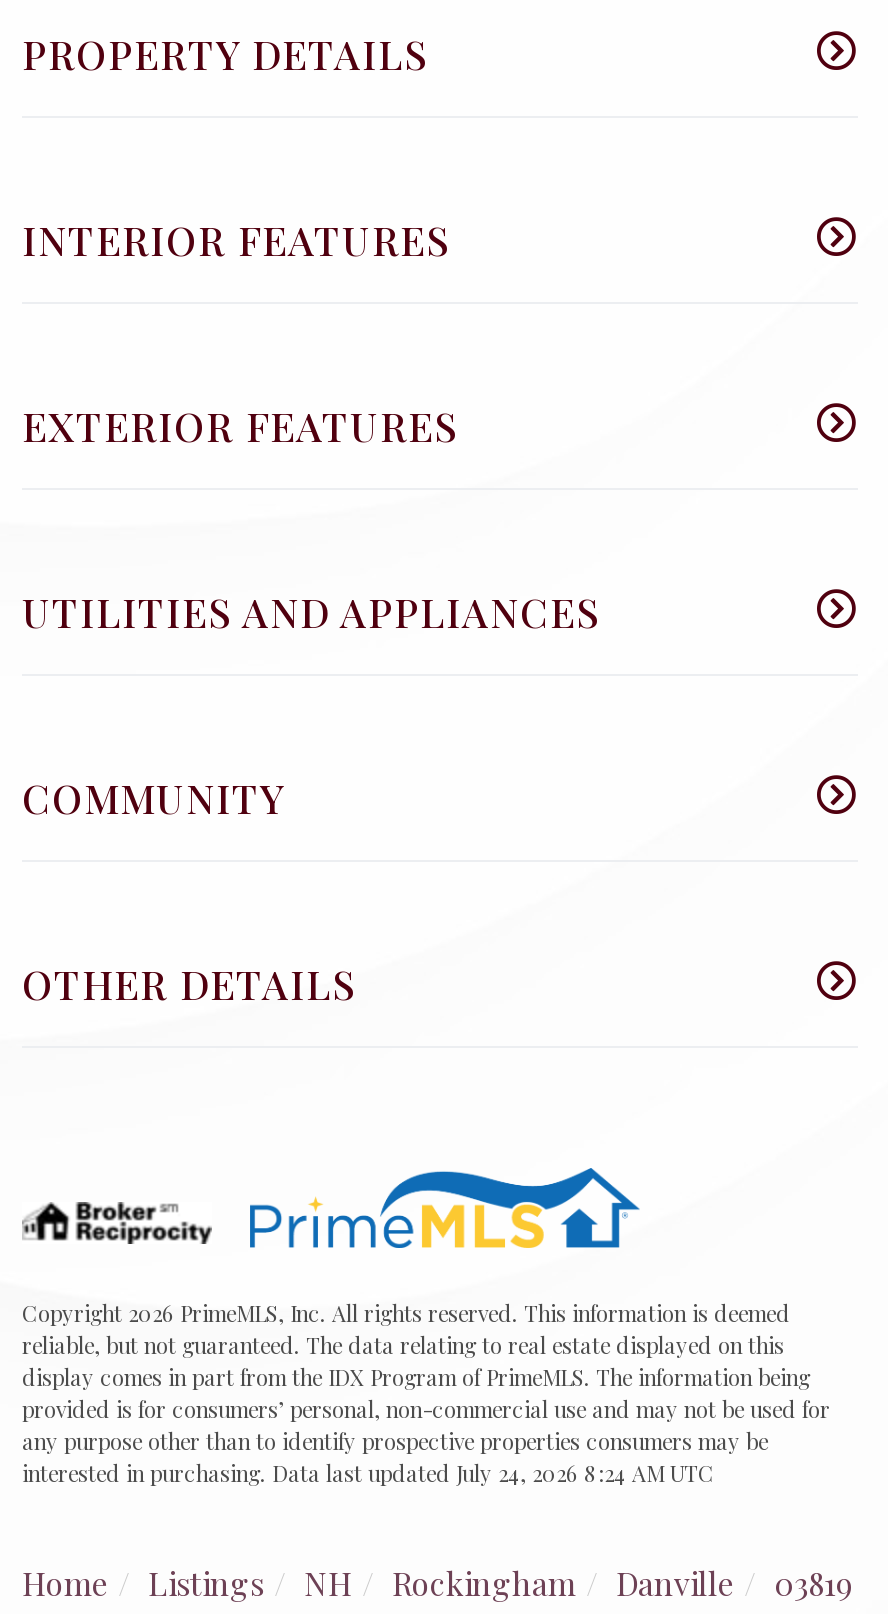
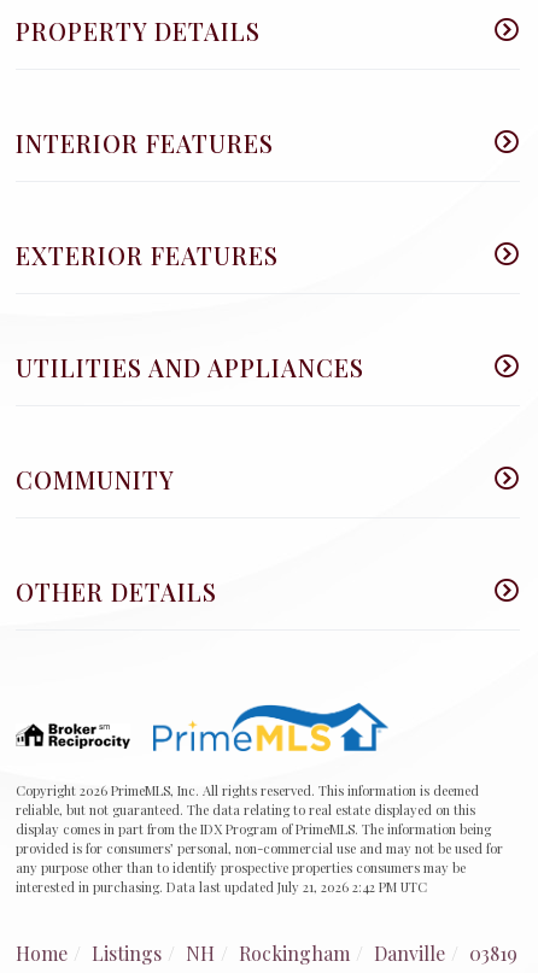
[22,1458,714,1488] interested in purchasing. Data last updated July 24, 2026 8:24 AM UTC -> [16,878,427,896] interested in purchasing. Data last updated July 21, 2026 2:42 PM UTC

